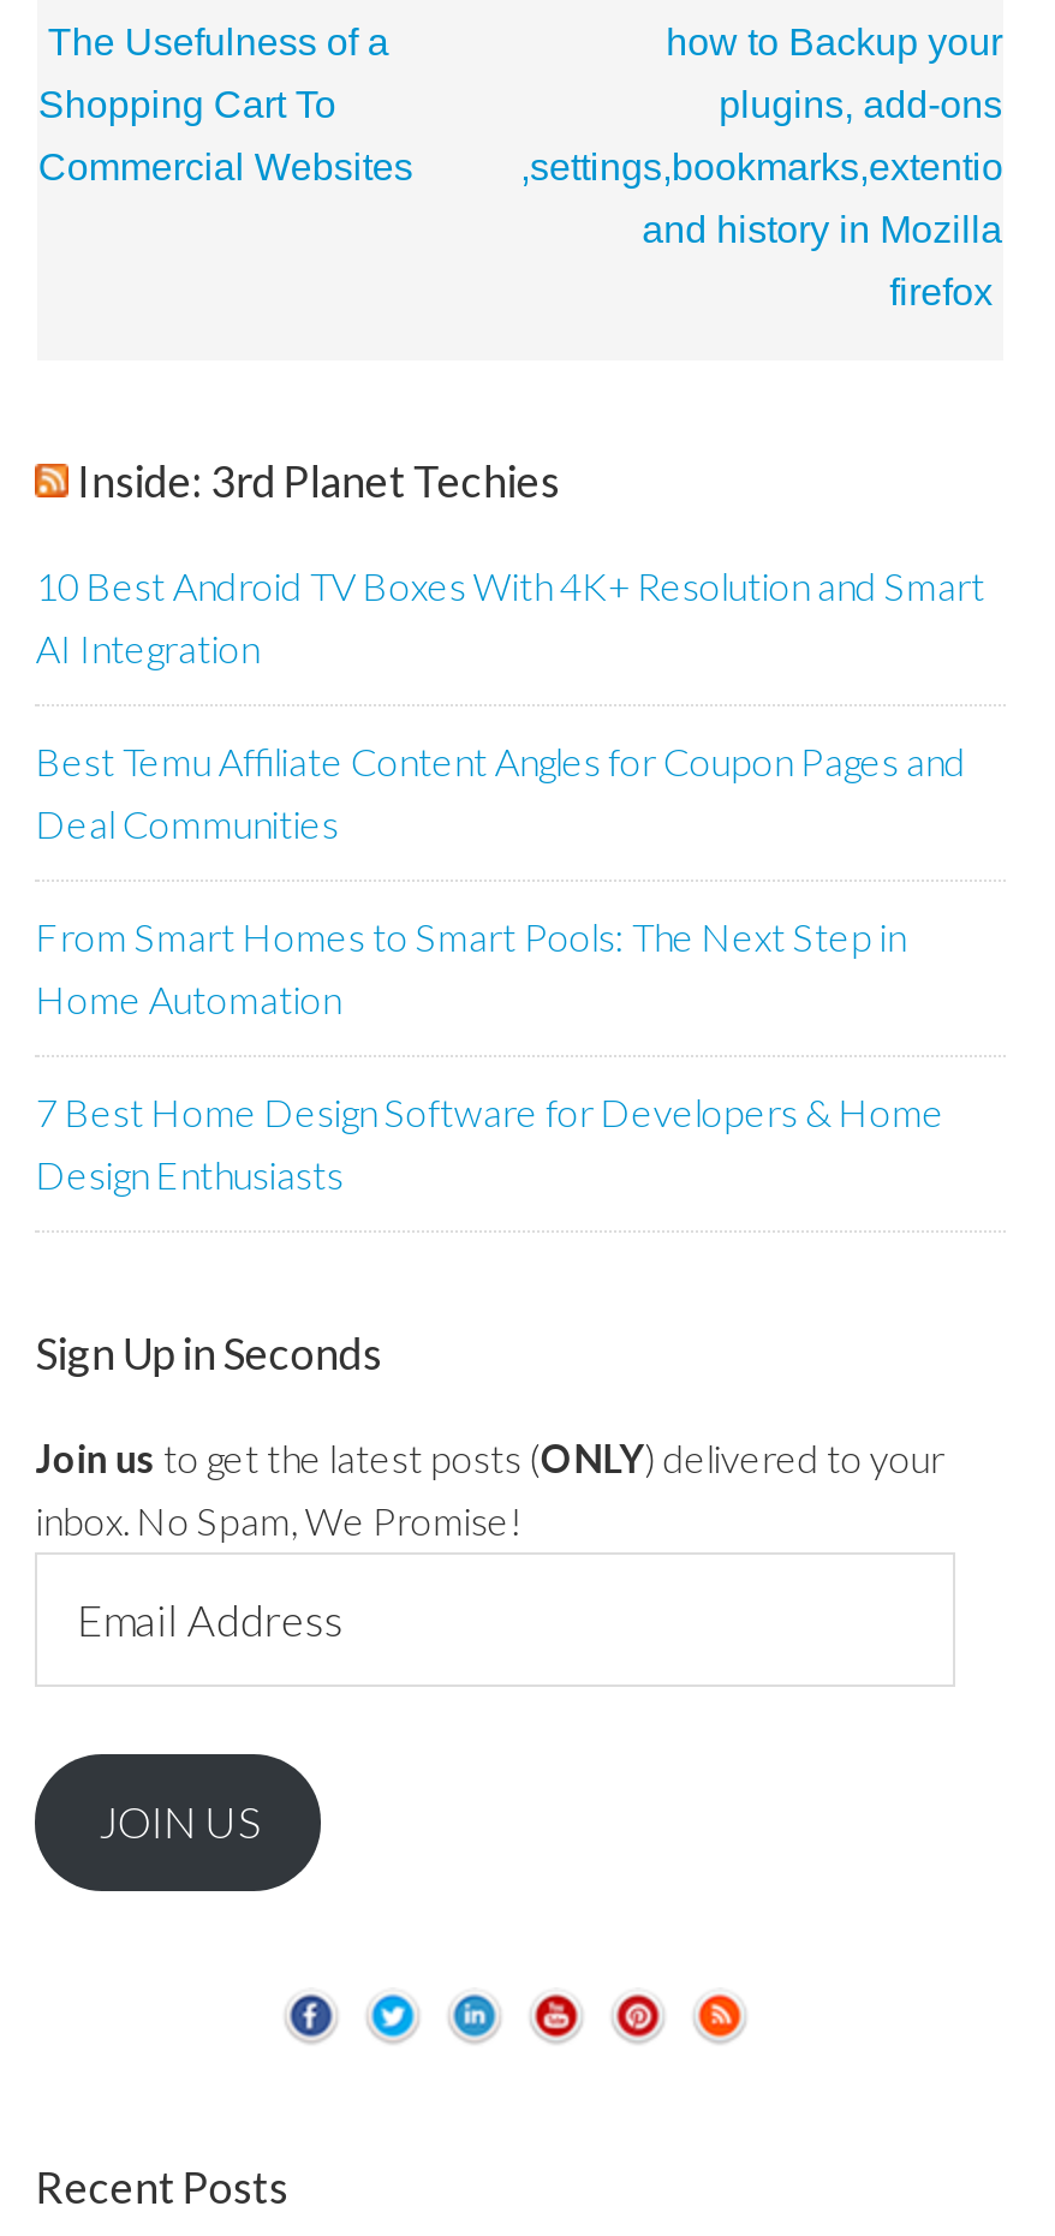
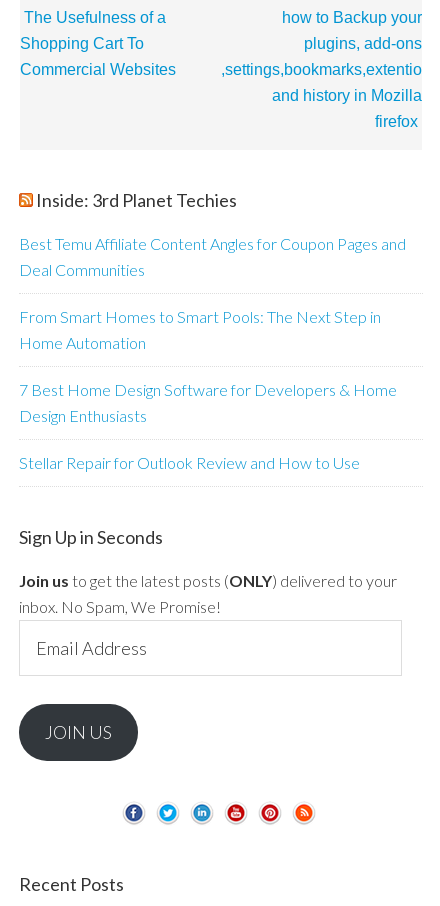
[36,562,985,670] 10 Best Android TV Boxes With 4K+ Resolution and Smart | AI Integration -> none
moved [36,738,966,1197] -> [19,234,406,425]: Best Temu Affiliate Content Angles for Coupon Pages and | Deal Communities | From Smart Homes to Smart Pools: The Next Step in | Home Automation | 7 Best Home Design Software for Developers & Home | Design Enthusiasts
none -> [19,453,360,472] Stellar Repair for Outlook Review and How to Use

